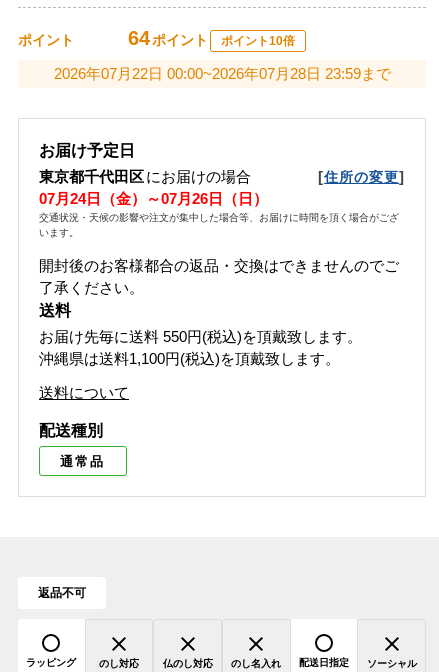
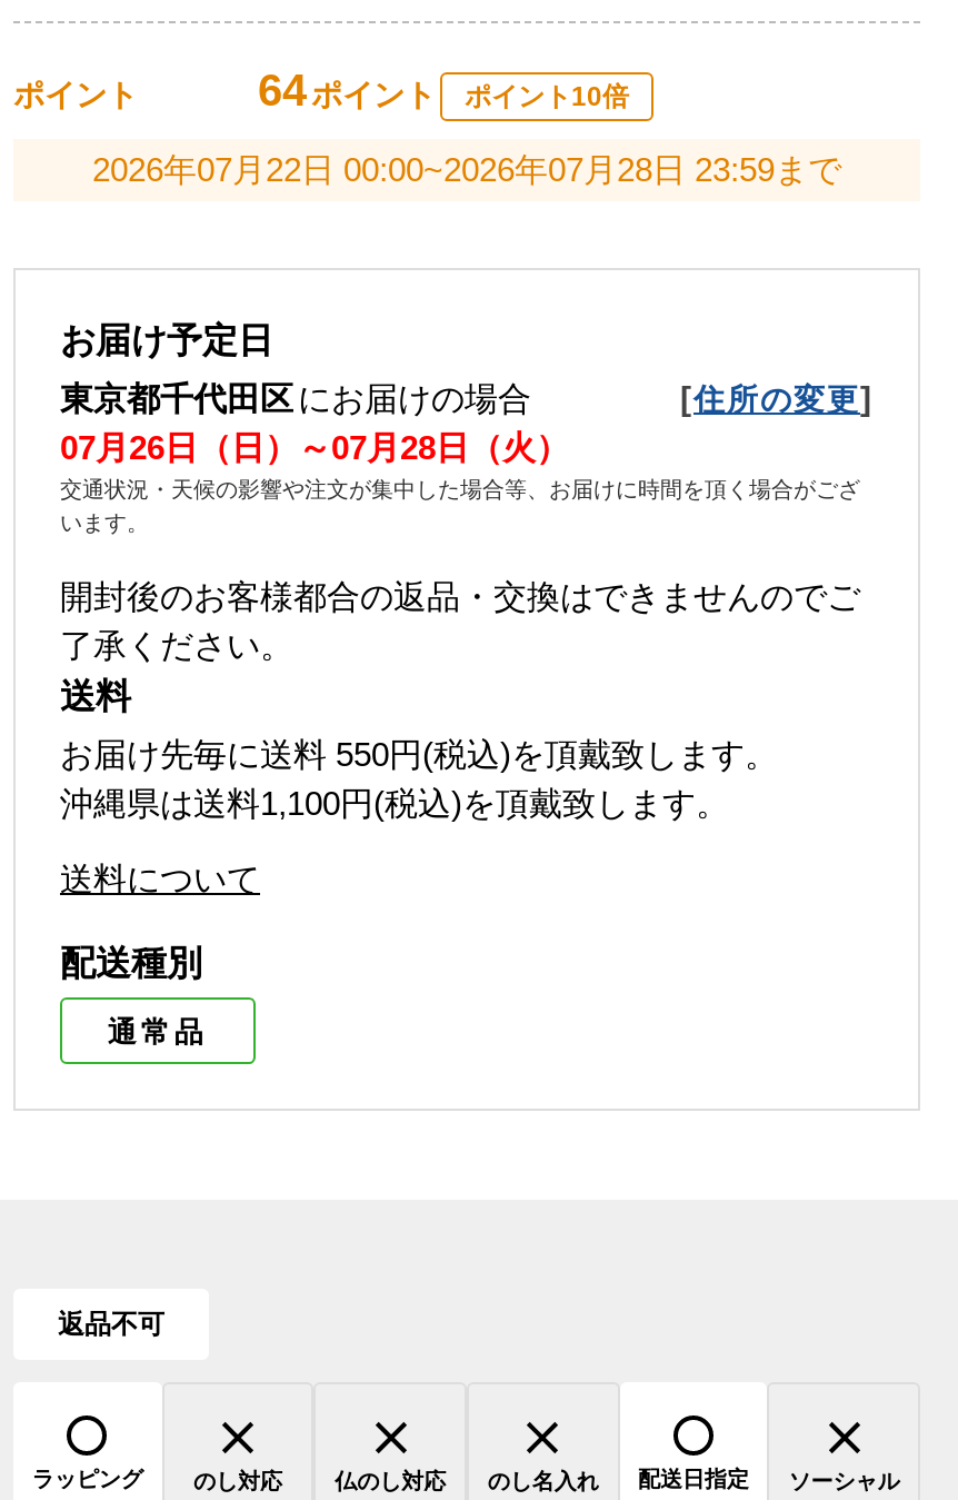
[39,190,268,207] 07月24日（金）～07月26日（日） -> [60,429,569,467] 07月26日（日）～07月28日（火）

